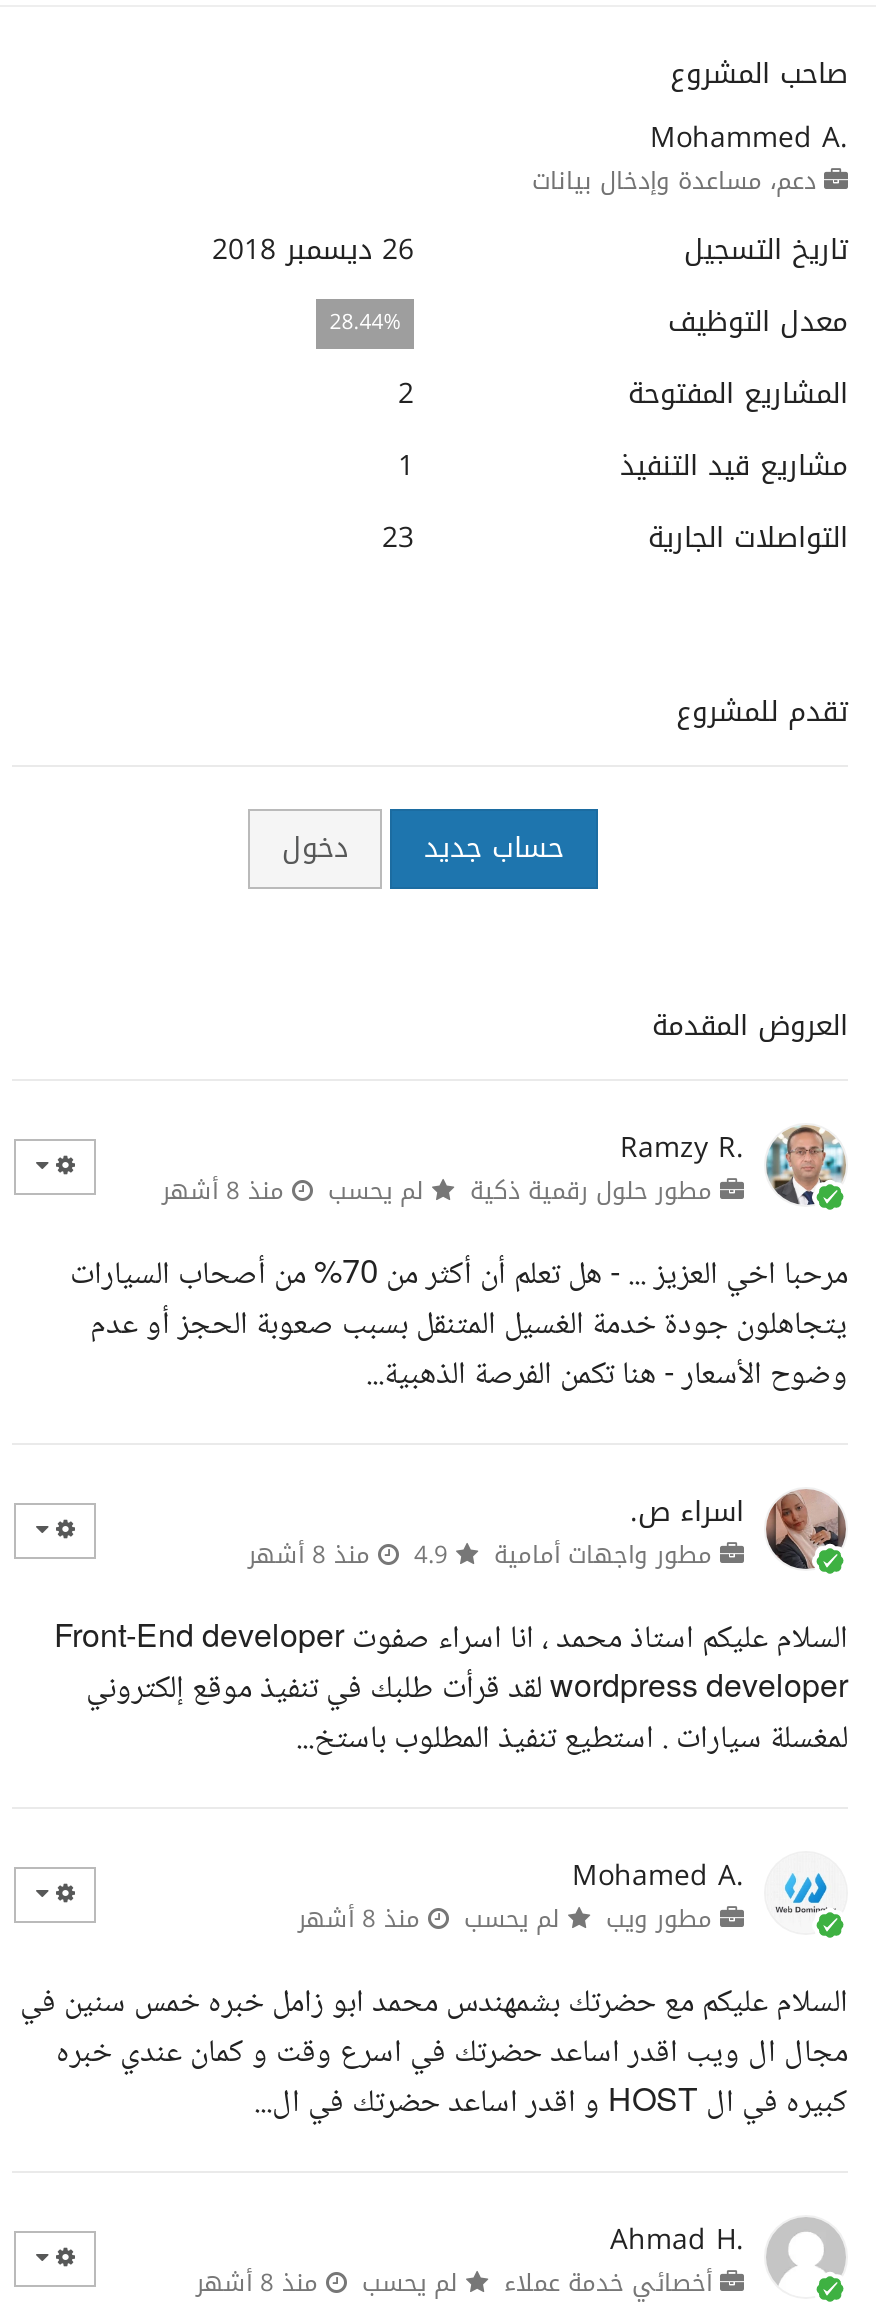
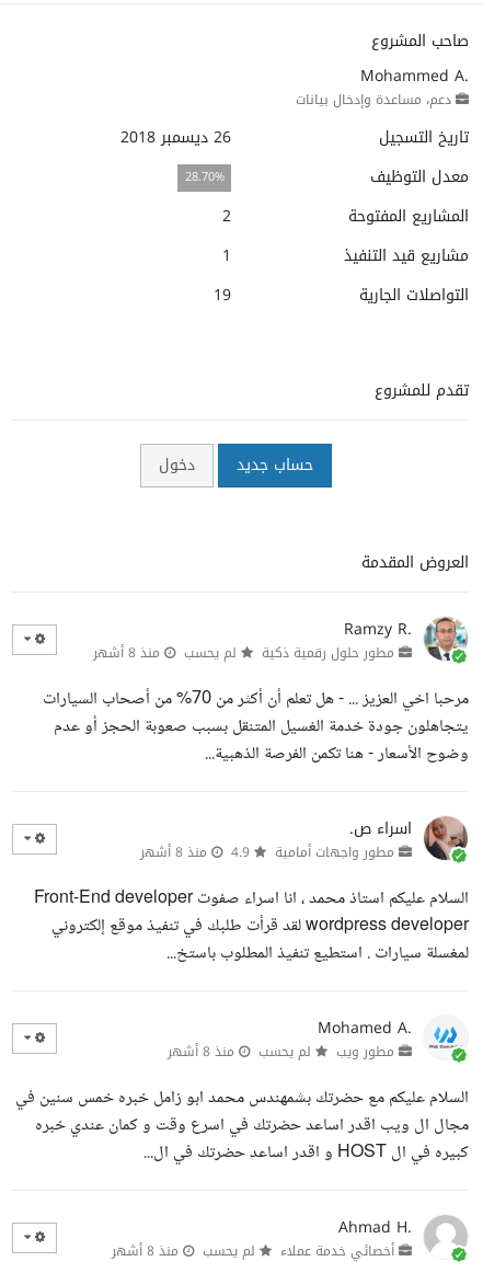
[329,304,401,342] 28.44% -> [185,167,224,188] 28.70%
[382,510,414,564] 23 -> [214,280,231,309] 19

